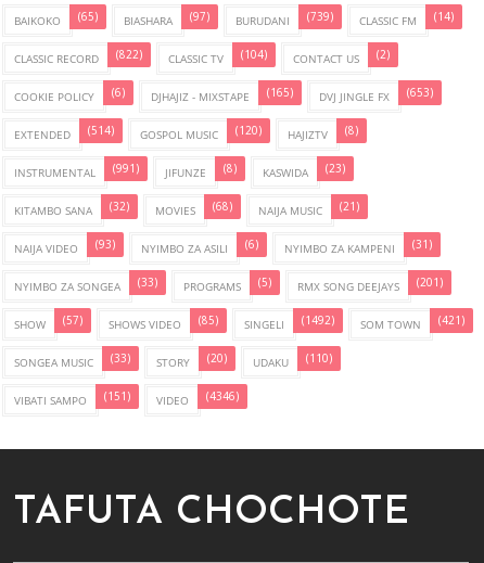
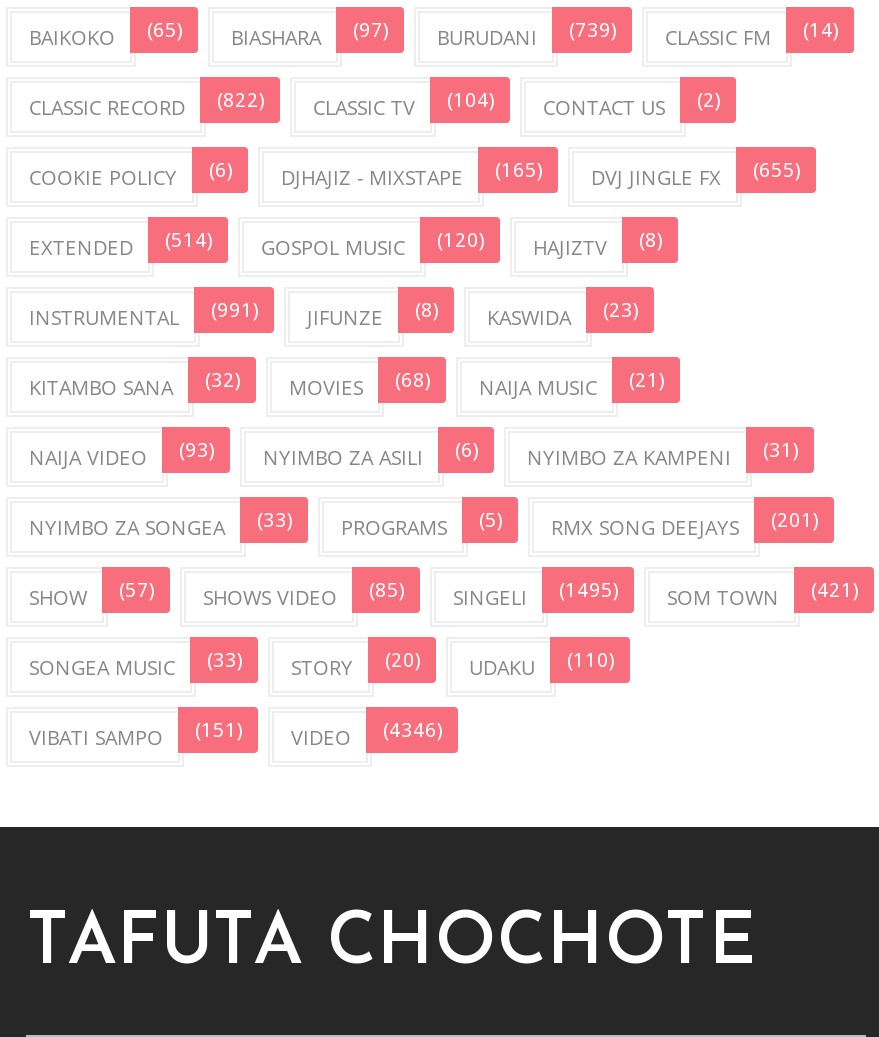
[320,87,434,105] DVJ JINGLE FX (653) -> [591,160,801,192] DVJ JINGLE FX (655)
[245,315,335,332] SINGELI (1492) -> [453,580,619,612] SINGELI (1495)

